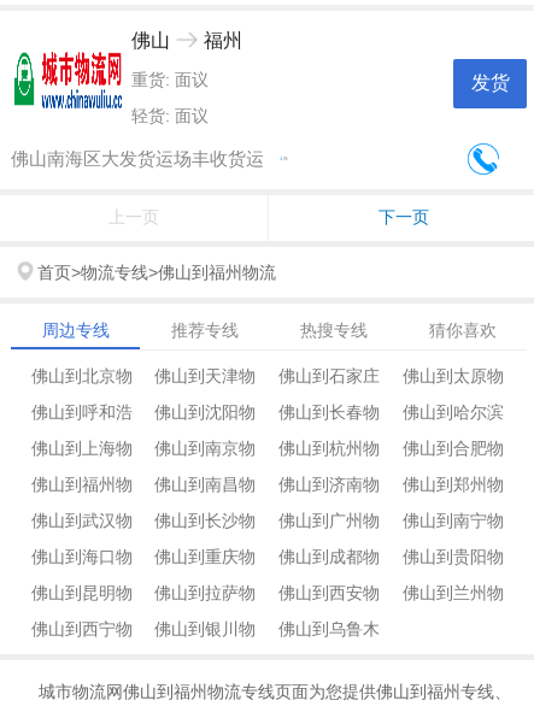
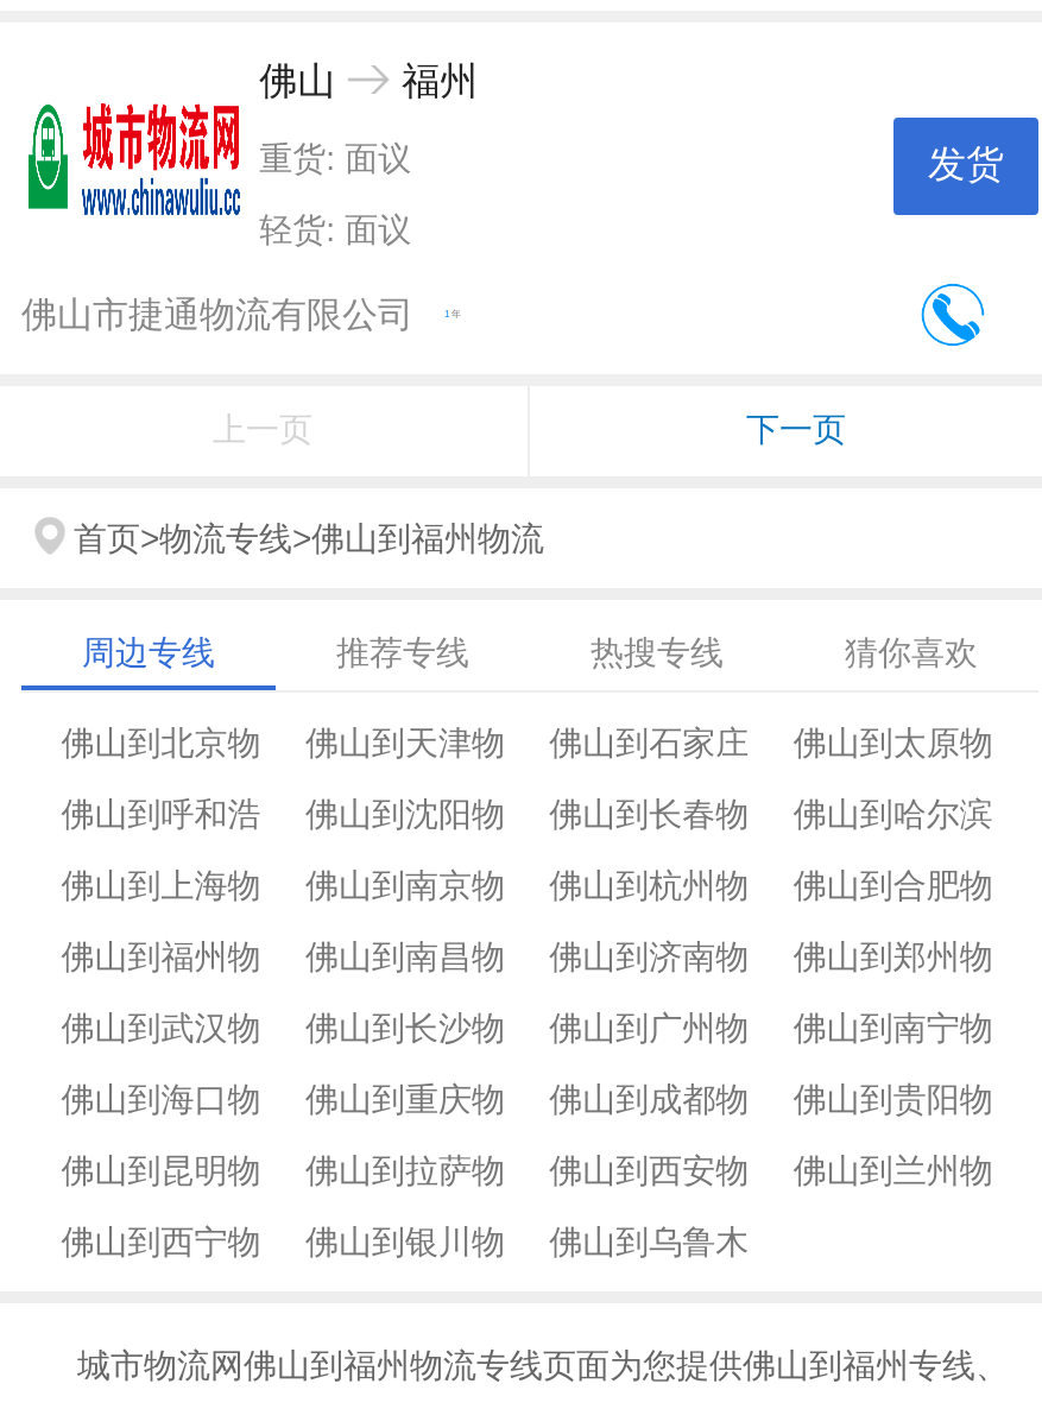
[11,148,264,169] 佛山南海区大发货运场丰收货运 -> [21,293,413,334] 佛山市捷通物流有限公司

